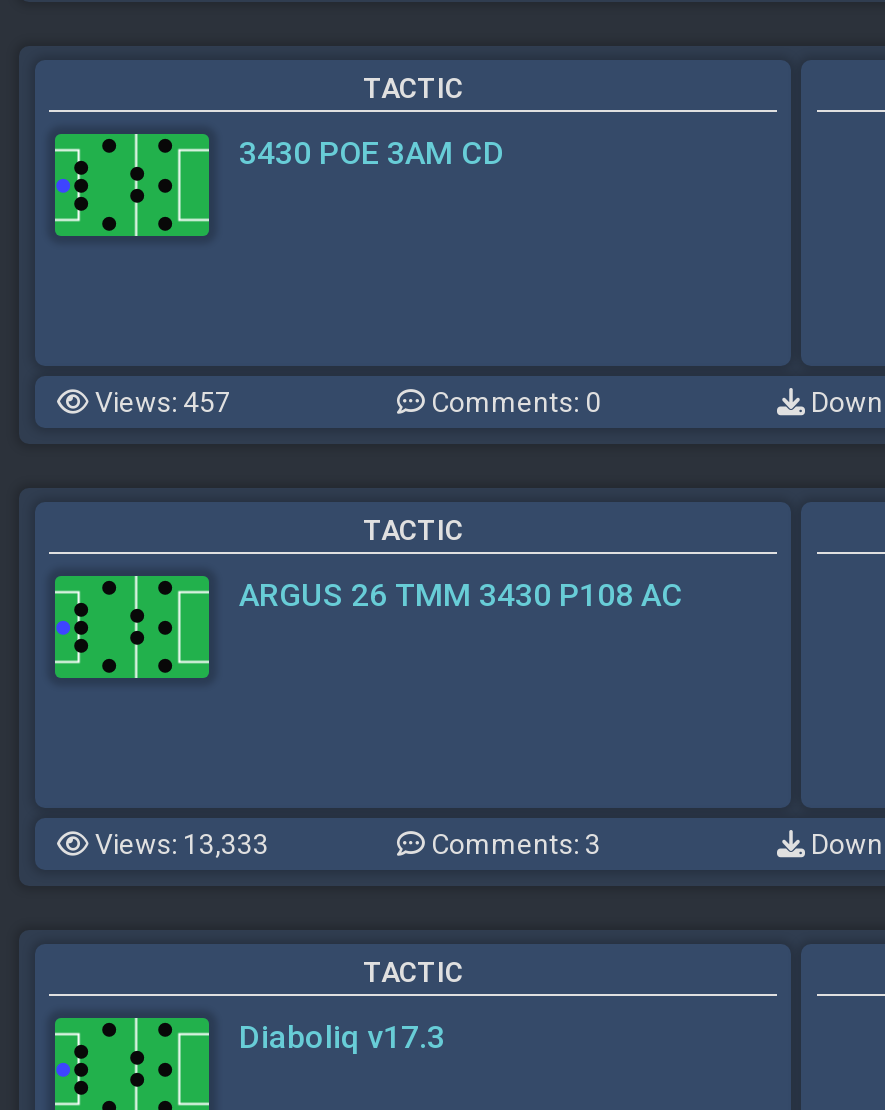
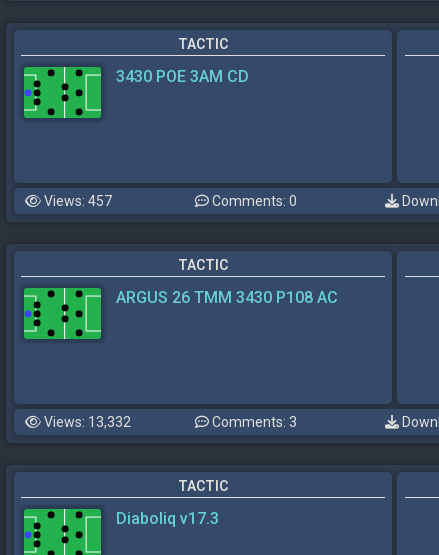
[89,828,269,860] Views: 13,333 -> [41,414,131,430] Views: 13,332

